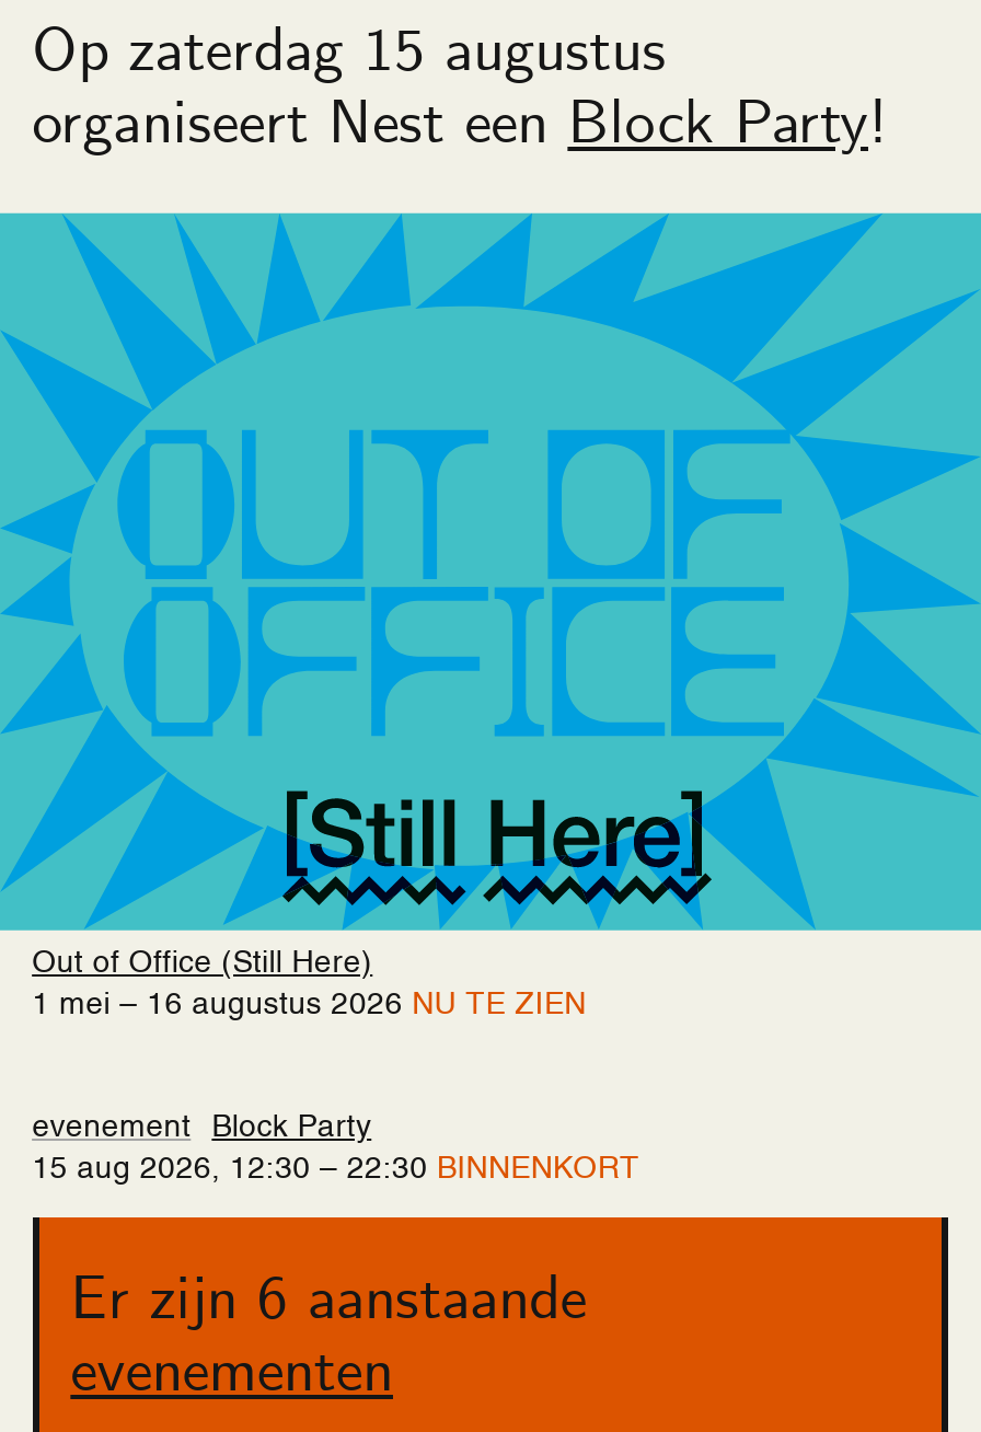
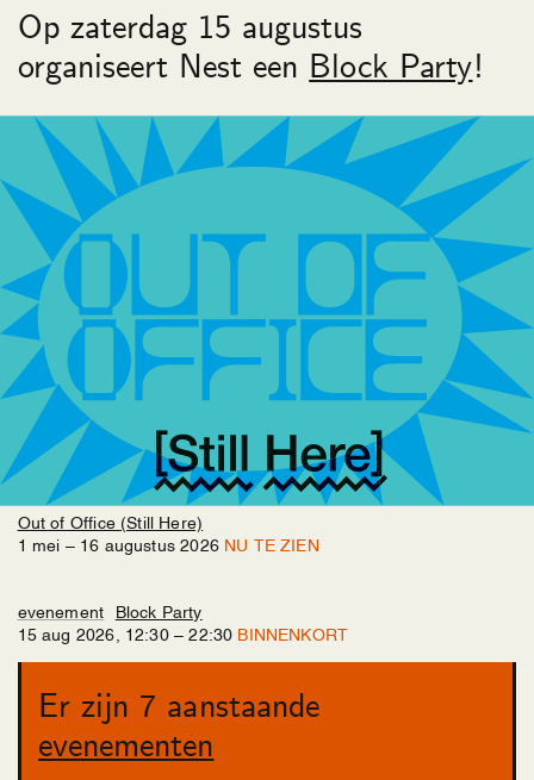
[71,1262,586,1341] Er zijn 6 aanstaande -> [38,686,319,729] Er zijn 7 aanstaande

